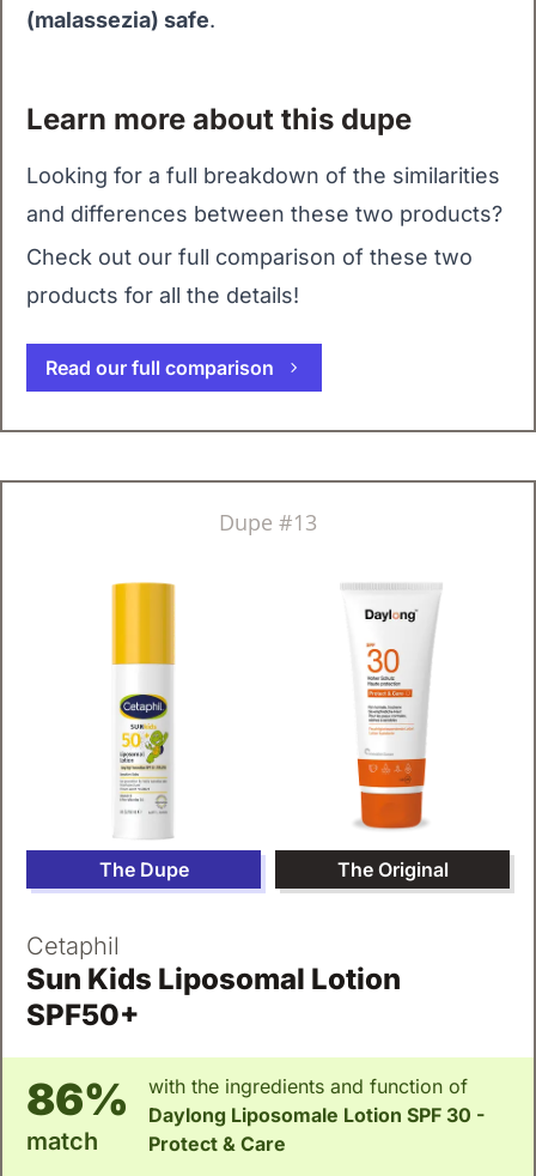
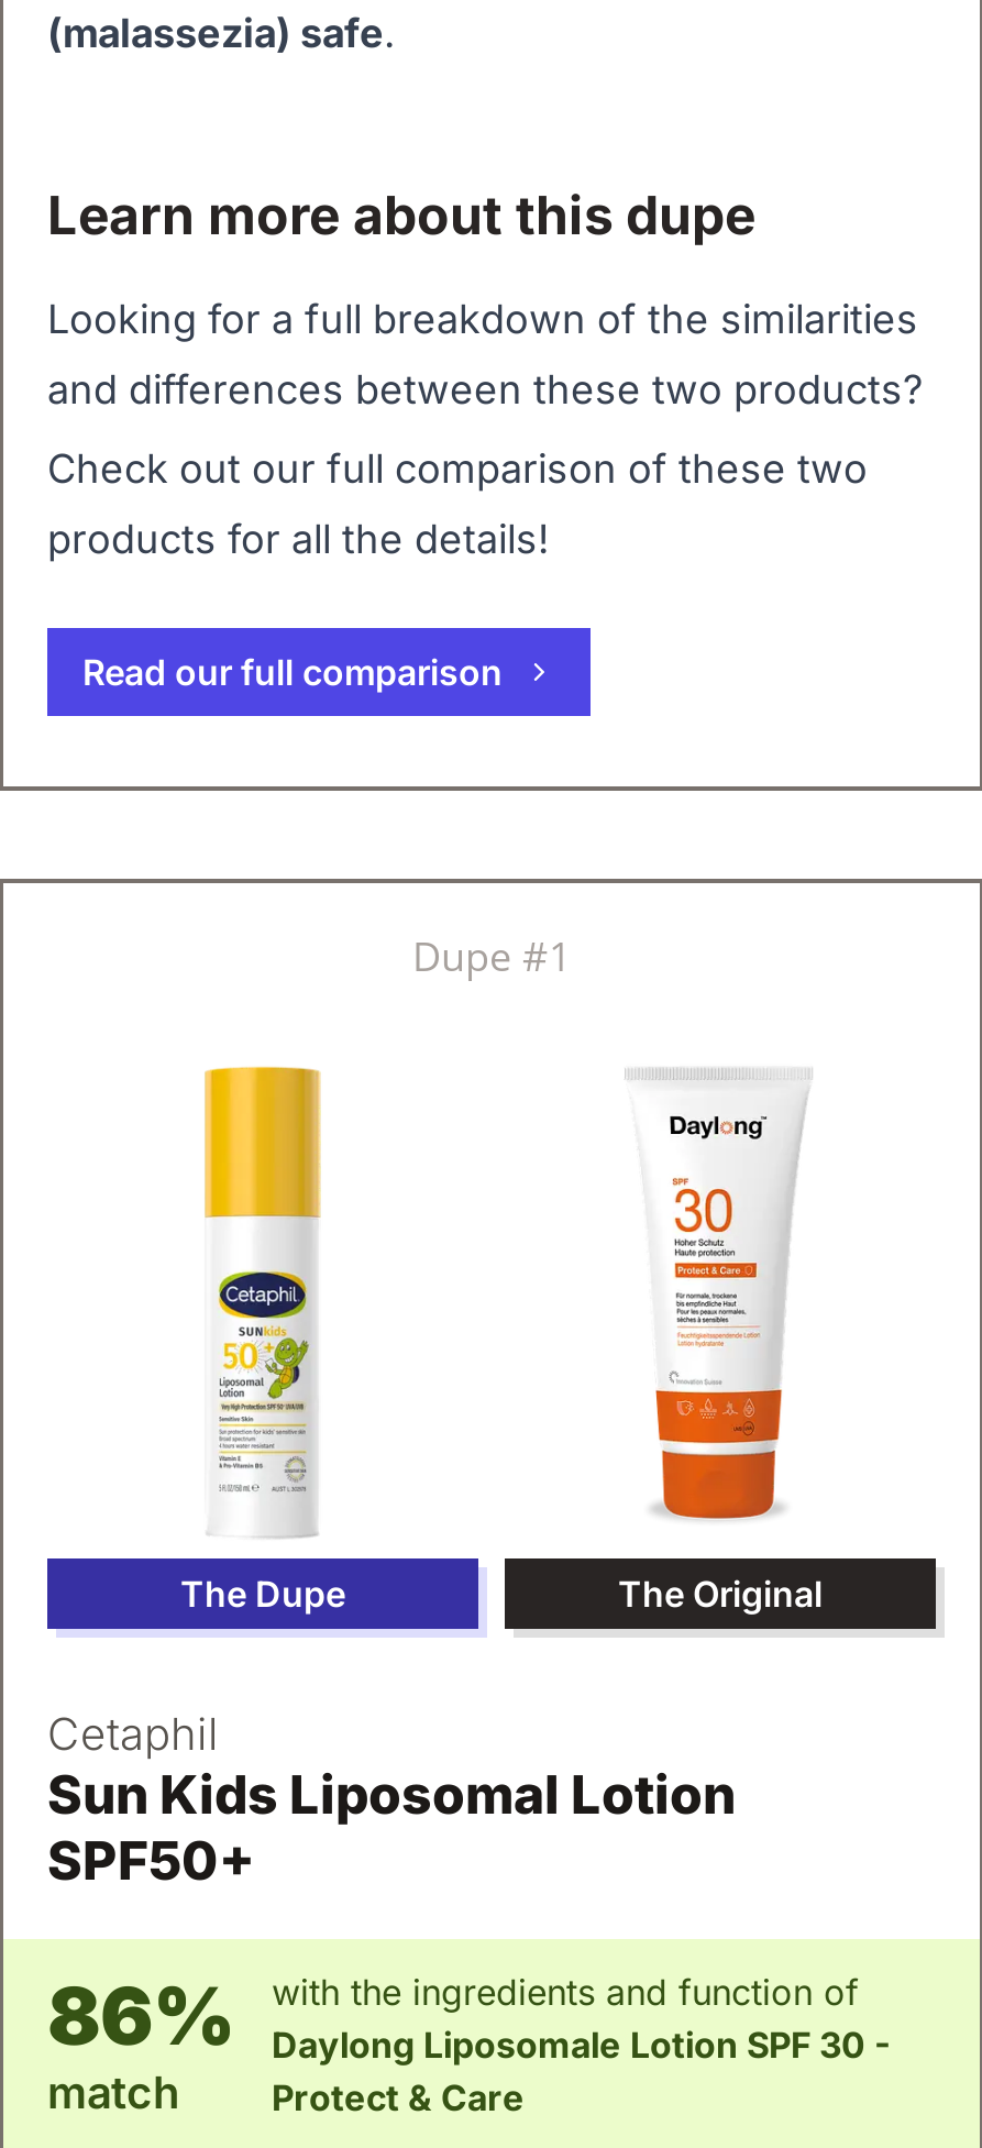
[219,508,317,537] Dupe #13 -> [412,929,571,982] Dupe #1

